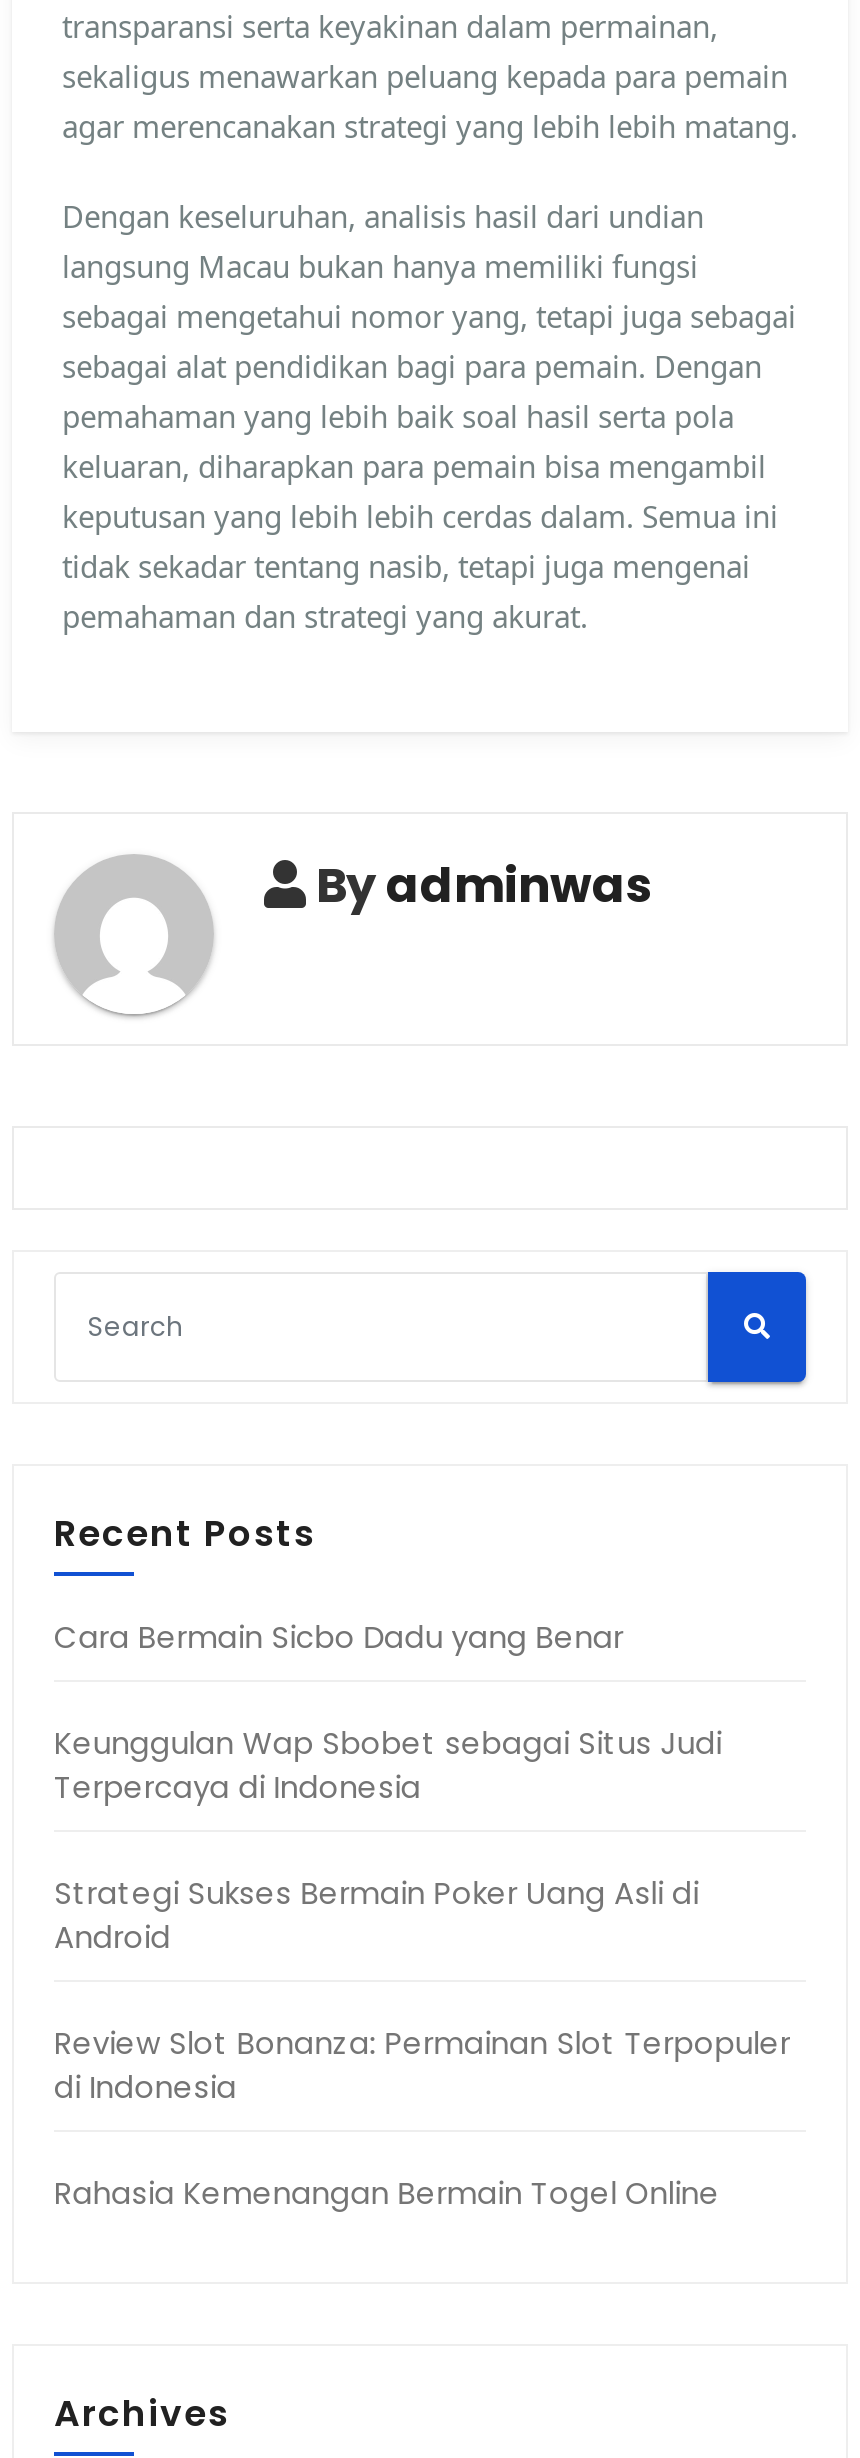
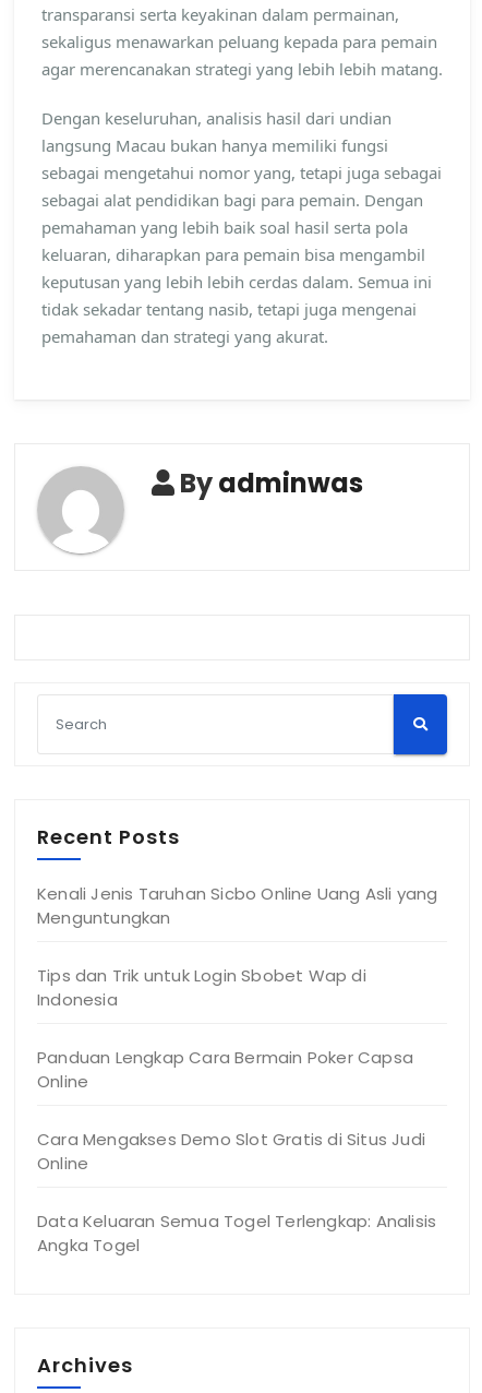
[54,1616,624,1658] Cara Bermain Sicbo Dadu yang Benar -> [37,882,438,929] Kenali Jenis Taruhan Sicbo Online Uang Asli yang | Menguntungkan
[54,1722,722,1808] Keunggulan Wap Sbobet sebagai Situs Judi | Terpercaya di Indonesia -> [37,964,366,1011] Tips dan Trik untuk Login Sbobet Wap di | Indonesia
[54,1872,699,1958] Strategi Sukses Bermain Poker Uang Asli di | Android -> [37,1046,413,1093] Panduan Lengkap Cara Bermain Poker Capsa | Online
[54,2022,790,2108] Review Slot Bonanza: Permainan Slot Terpopuler | di Indonesia -> [37,1128,425,1175] Cara Mengakses Demo Slot Gratis di Situs Judi | Online
[54,2172,720,2214] Rahasia Kemenangan Bermain Togel Online -> [37,1210,436,1257] Data Keluaran Semua Togel Terlengkap: Analisis | Angka Togel

